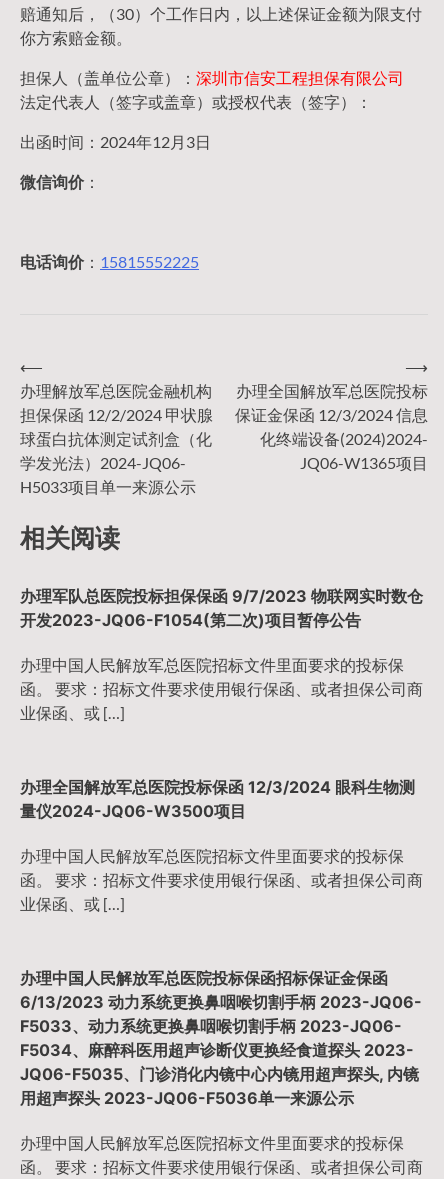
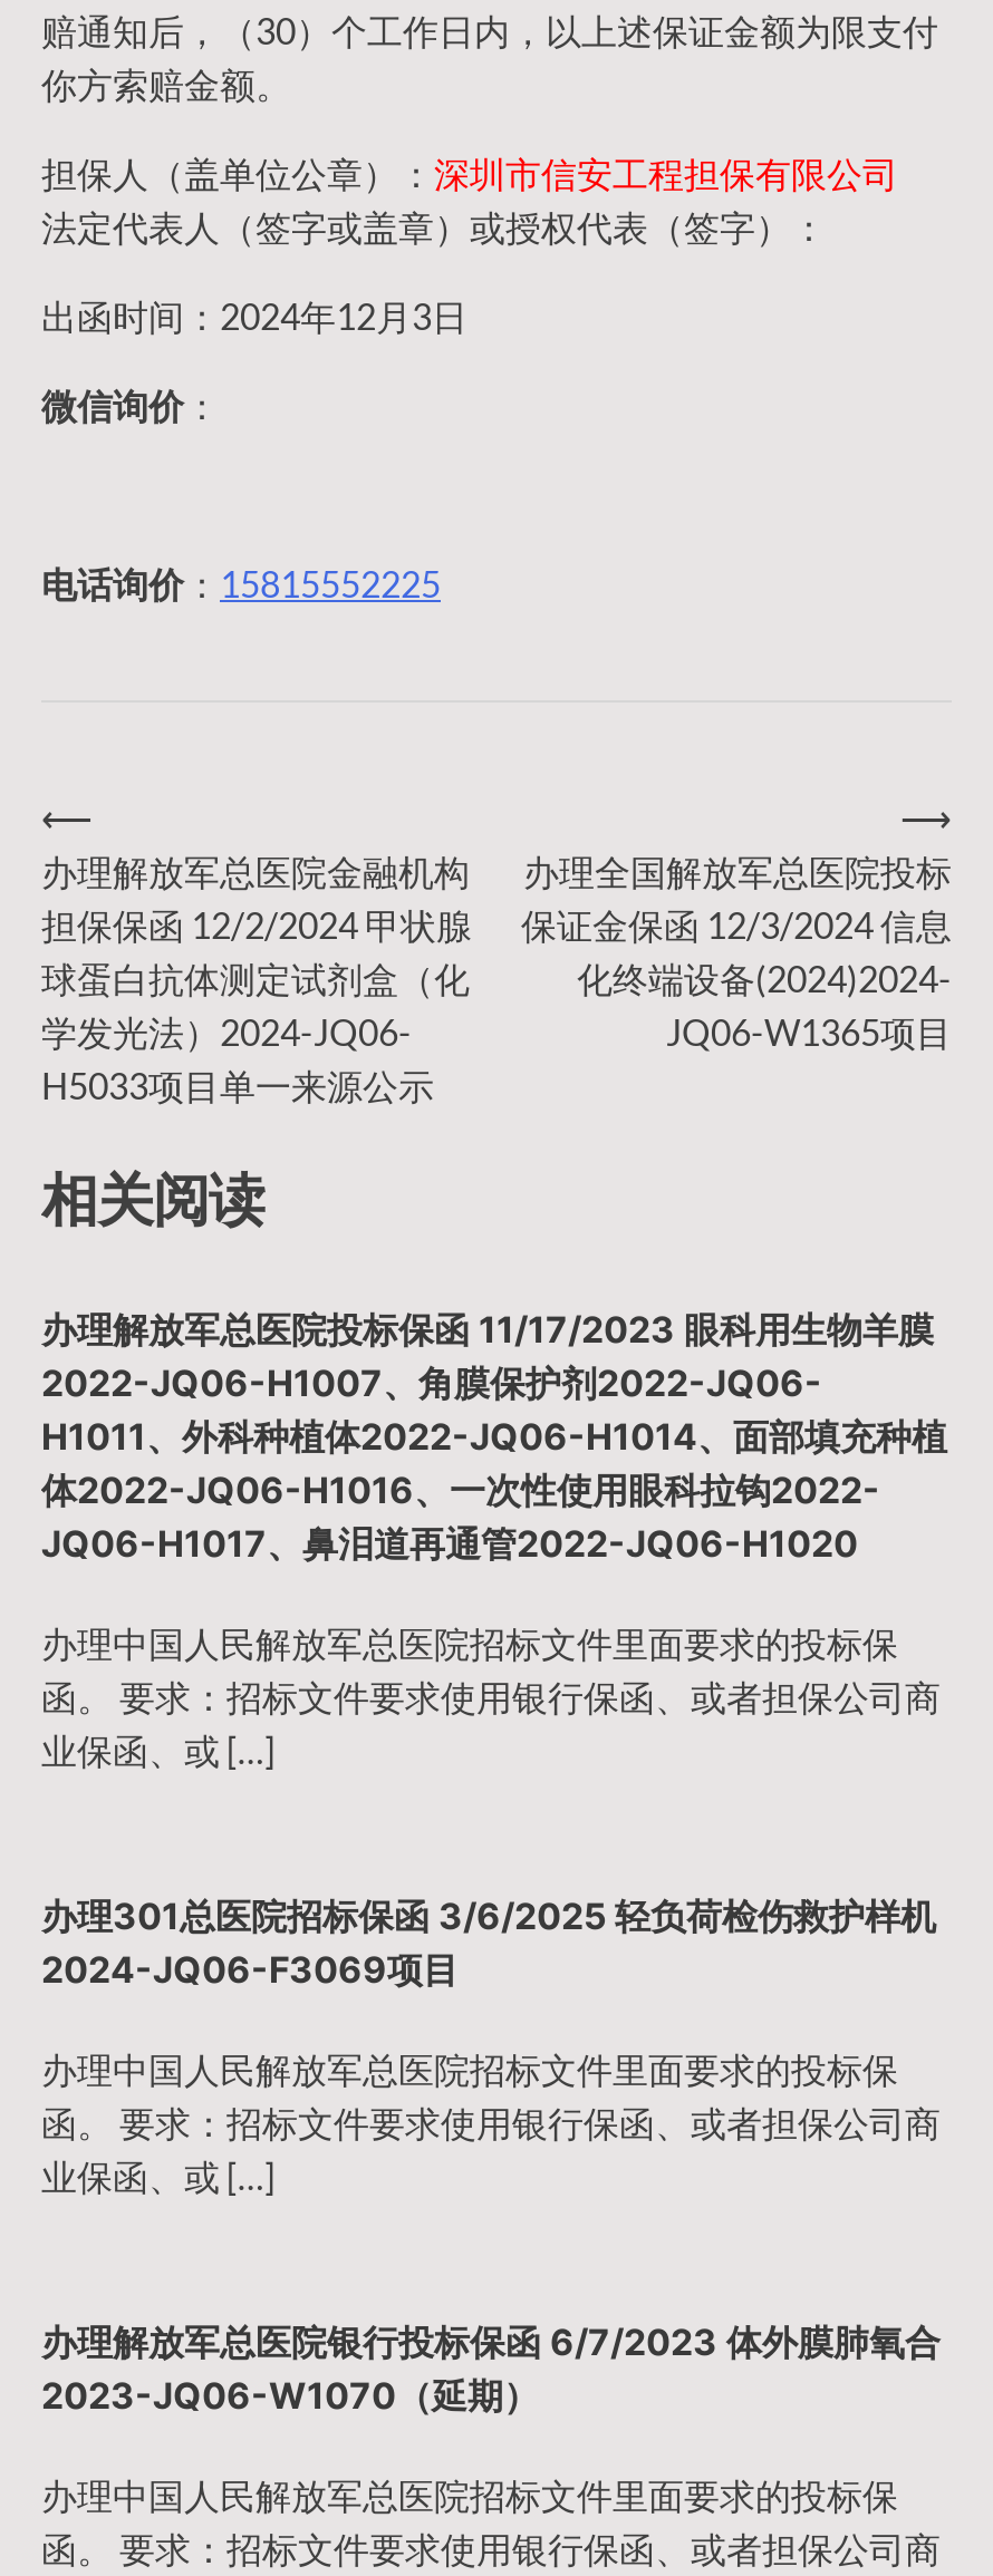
[20,586,423,630] 办理军队总医院投标担保保函 9/7/2023 物联网实时数仓 | 开发2023-JQ06-F1054(第二次)项目暂停公告 -> [41,1307,947,1566] 办理解放军总医院投标保函 11/17/2023 眼科用生物羊膜 | 2022-JQ06-H1007、角膜保护剂2022-JQ06- | H1011、外科种植体2022-JQ06-H1014、面部填充种植 | 体2022-JQ06-H1016、一次性使用眼科拉钩2022- | JQ06-H1017、鼻泪道再通管2022-JQ06-H1020
moved [20,655,423,722] -> [41,1621,941,1771]: 办理中国人民解放军总医院招标文件里面要求的投标保 | 函。 要求：招标文件要求使用银行保函、或者担保公司商 | 业保函、或 […]
[20,777,415,821] 办理全国解放军总医院投标保函 12/3/2024 眼科生物测 | 量仪2024-JQ06-W3500项目 -> [41,1893,936,1991] 办理301总医院招标保函 3/6/2025 轻负荷检伤救护样机 | 2024-JQ06-F3069项目
moved [20,846,423,913] -> [41,2047,941,2196]: 办理中国人民解放军总医院招标文件里面要求的投标保 | 函。 要求：招标文件要求使用银行保函、或者担保公司商 | 业保函、或 […]
[20,968,422,1108] 办理中国人民解放军总医院投标保函招标保证金保函 | 6/13/2023 动力系统更换鼻咽喉切割手柄 2023-JQ06- | F5033、动力系统更换鼻咽喉切割手柄 2023-JQ06- | F5034、麻醉科医用超声诊断仪更换经食道探头 2023- | JQ06-F5035、门诊消化内镜中心内镜用超声探头, 内镜 | 用超声探头 2023-JQ06-F5036单一来源公示 -> [41,2319,941,2417] 办理解放军总医院银行投标保函 6/7/2023 体外膜肺氧合 | 2023-JQ06-W1070（延期）

